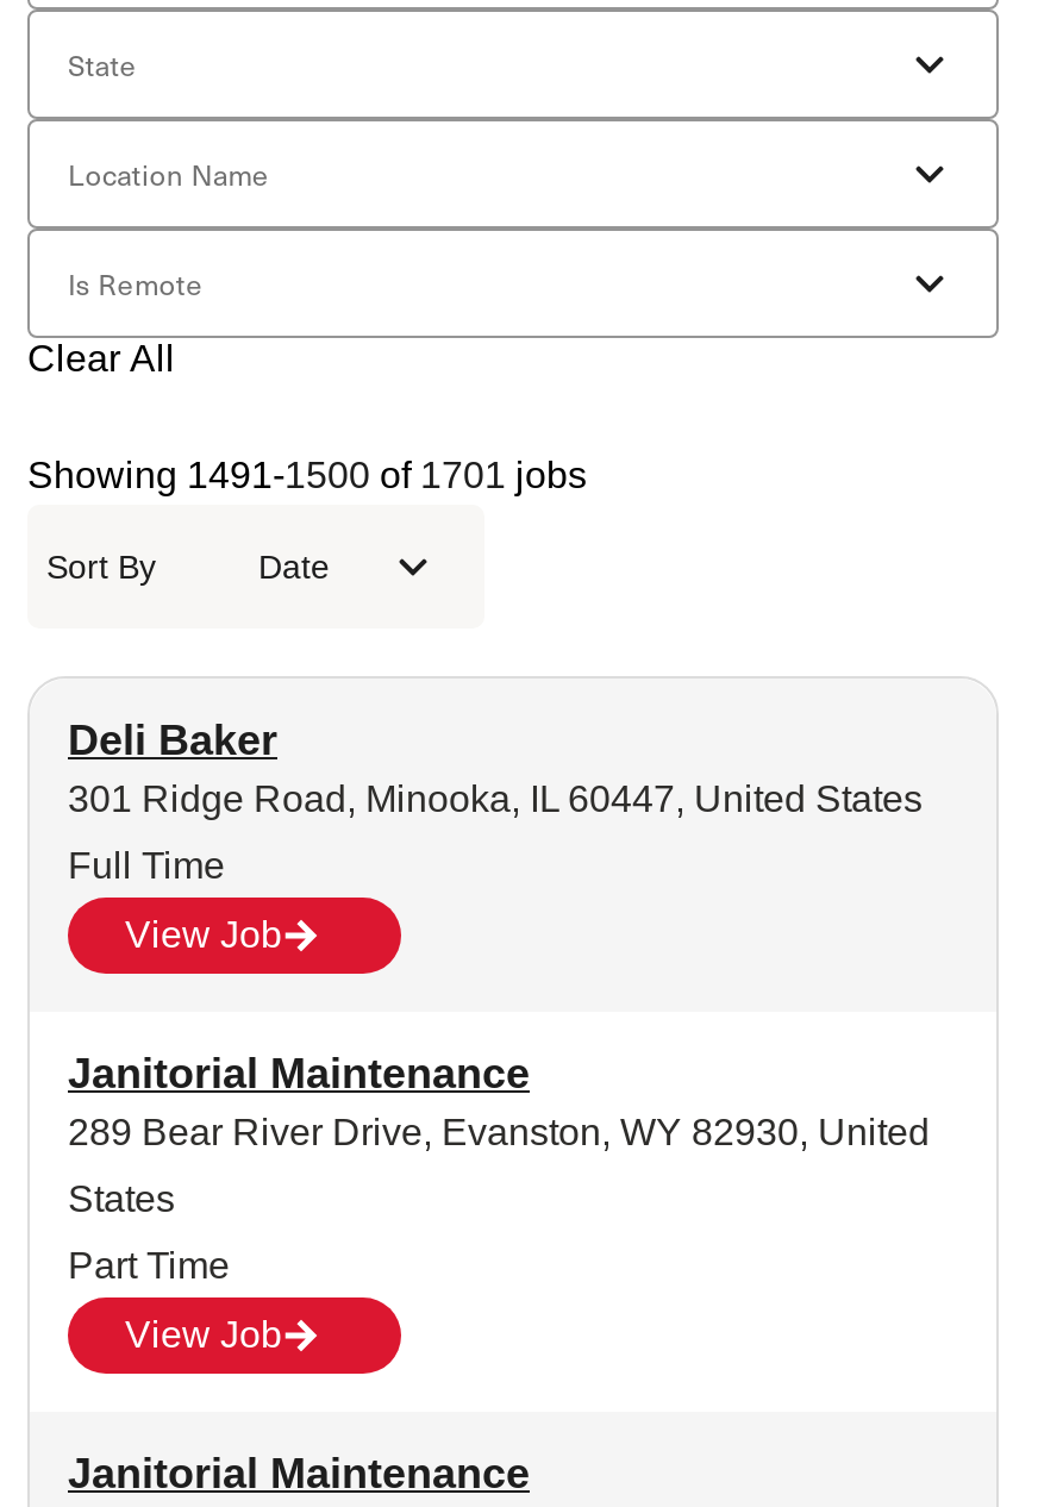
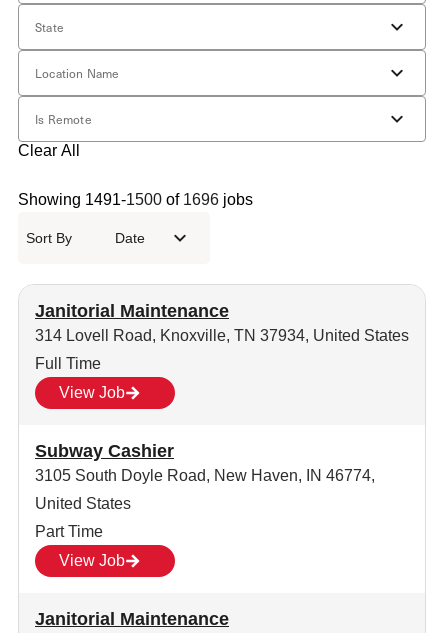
[27,455,587,495] Showing 1491-1500 of 1701 jobs -> [18,191,253,208] Showing 1491-1500 of 1696 jobs
[68,717,923,819] Deli Baker | 301 Ridge Road, Minooka, IL 60447, United States -> [35,301,409,344] Janitorial Maintenance | 314 Lovell Road, Knoxville, TN 37934, United States
[68,1050,930,1152] Janitorial Maintenance | 289 Bear River Drive, Evanston, WY 82930, United -> [35,441,375,484] Subway Cashier | 3105 South Doyle Road, New Haven, IN 46774,
[68,1178,175,1219] States -> [35,495,131,512] United States

